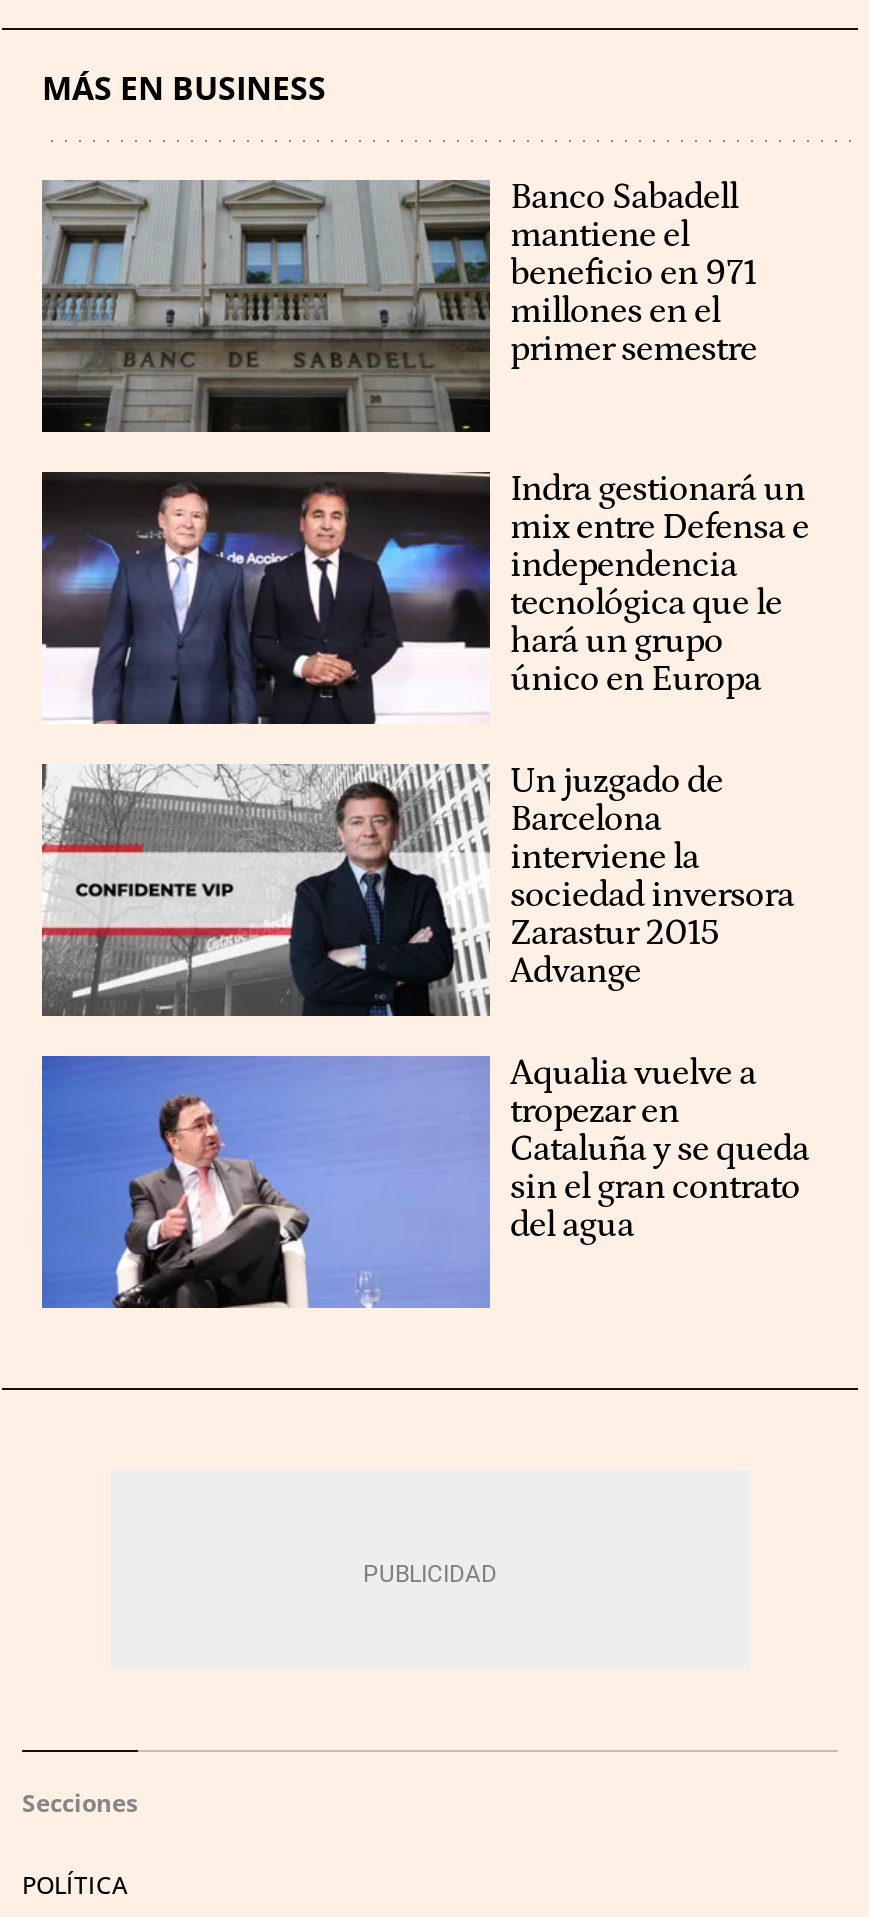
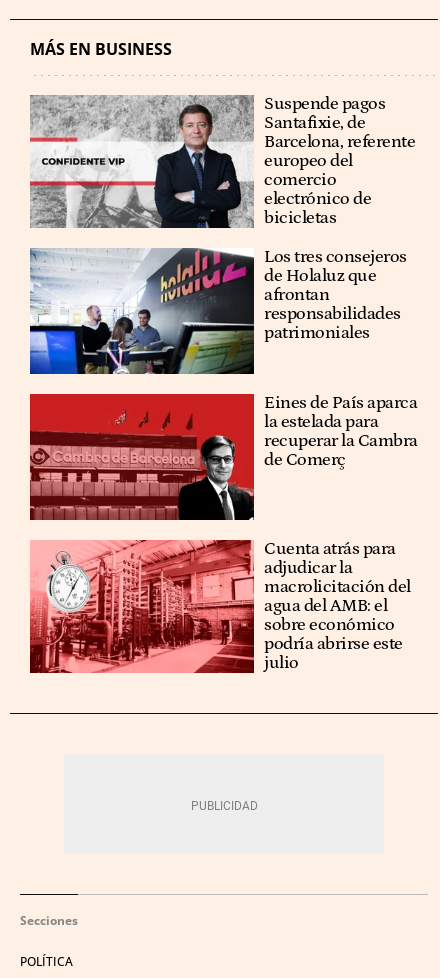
[40,177,757,434] [image] | Banco Sabadell | mantiene el | beneficio en 971 | millones en el | primer semestre -> [30,93,415,229] [image] | Suspende pagos | Santafixie, de | Barcelona, referente | europeo del | comercio | electrónico de | bicicletas
[40,469,809,726] [image] | Indra gestionará un | mix entre Defensa e | independencia | tecnológica que le | hará un grupo | único en Europa -> [29,246,406,375] [image] | Los tres consejeros | de Holaluz que | afrontan | responsabilidades | patrimoniales
[40,761,794,1018] [image] | Un juzgado de | Barcelona | interviene la | sociedad inversora | Zarastur 2015 | Advange -> [29,392,417,521] [image] | Eines de País aparca | la estelada para | recuperar la Cambra | de Comerç
[40,1053,809,1310] [image] | Aqualia vuelve a | tropezar en | Cataluña y se queda | sin el gran contrato | del agua -> [29,538,410,674] [image] | Cuenta atrás para | adjudicar la | macrolicitación del | agua del AMB: el | sobre económico | podría abrirse este | julio

